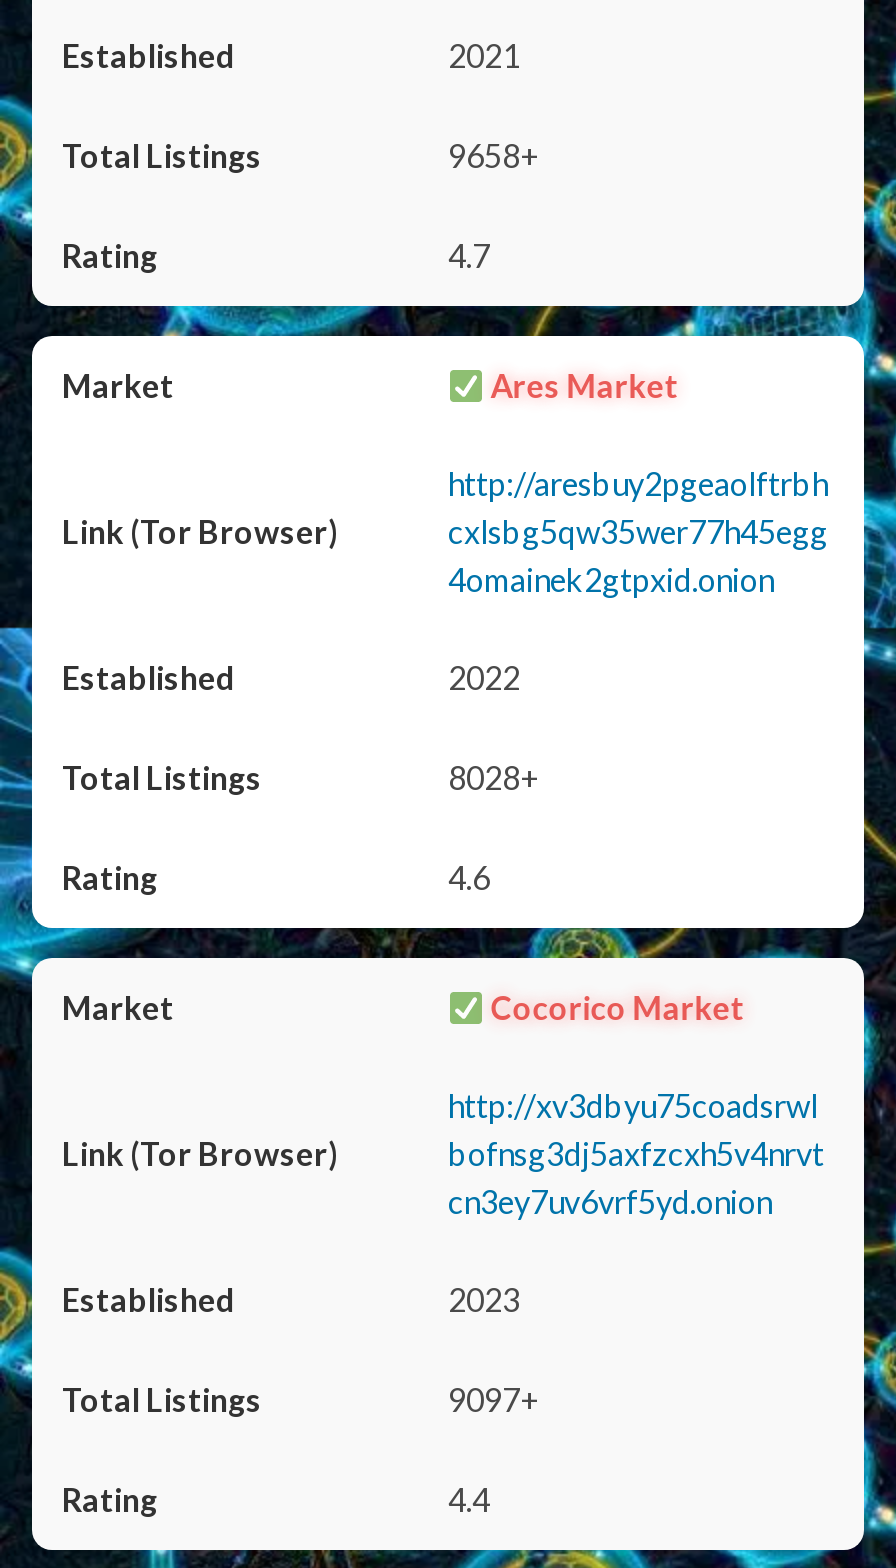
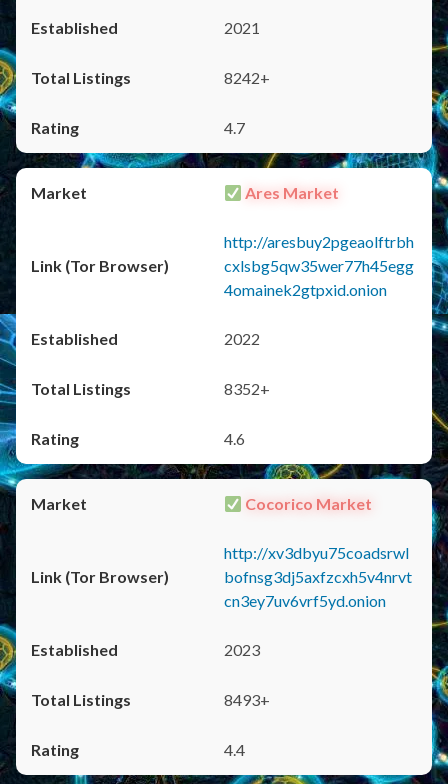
[448,136,540,174] 9658+ -> [224,68,270,87] 8242+
[448,758,540,796] 8028+ -> [224,379,270,398] 8352+
[448,1380,540,1418] 9097+ -> [224,690,270,709] 8493+

